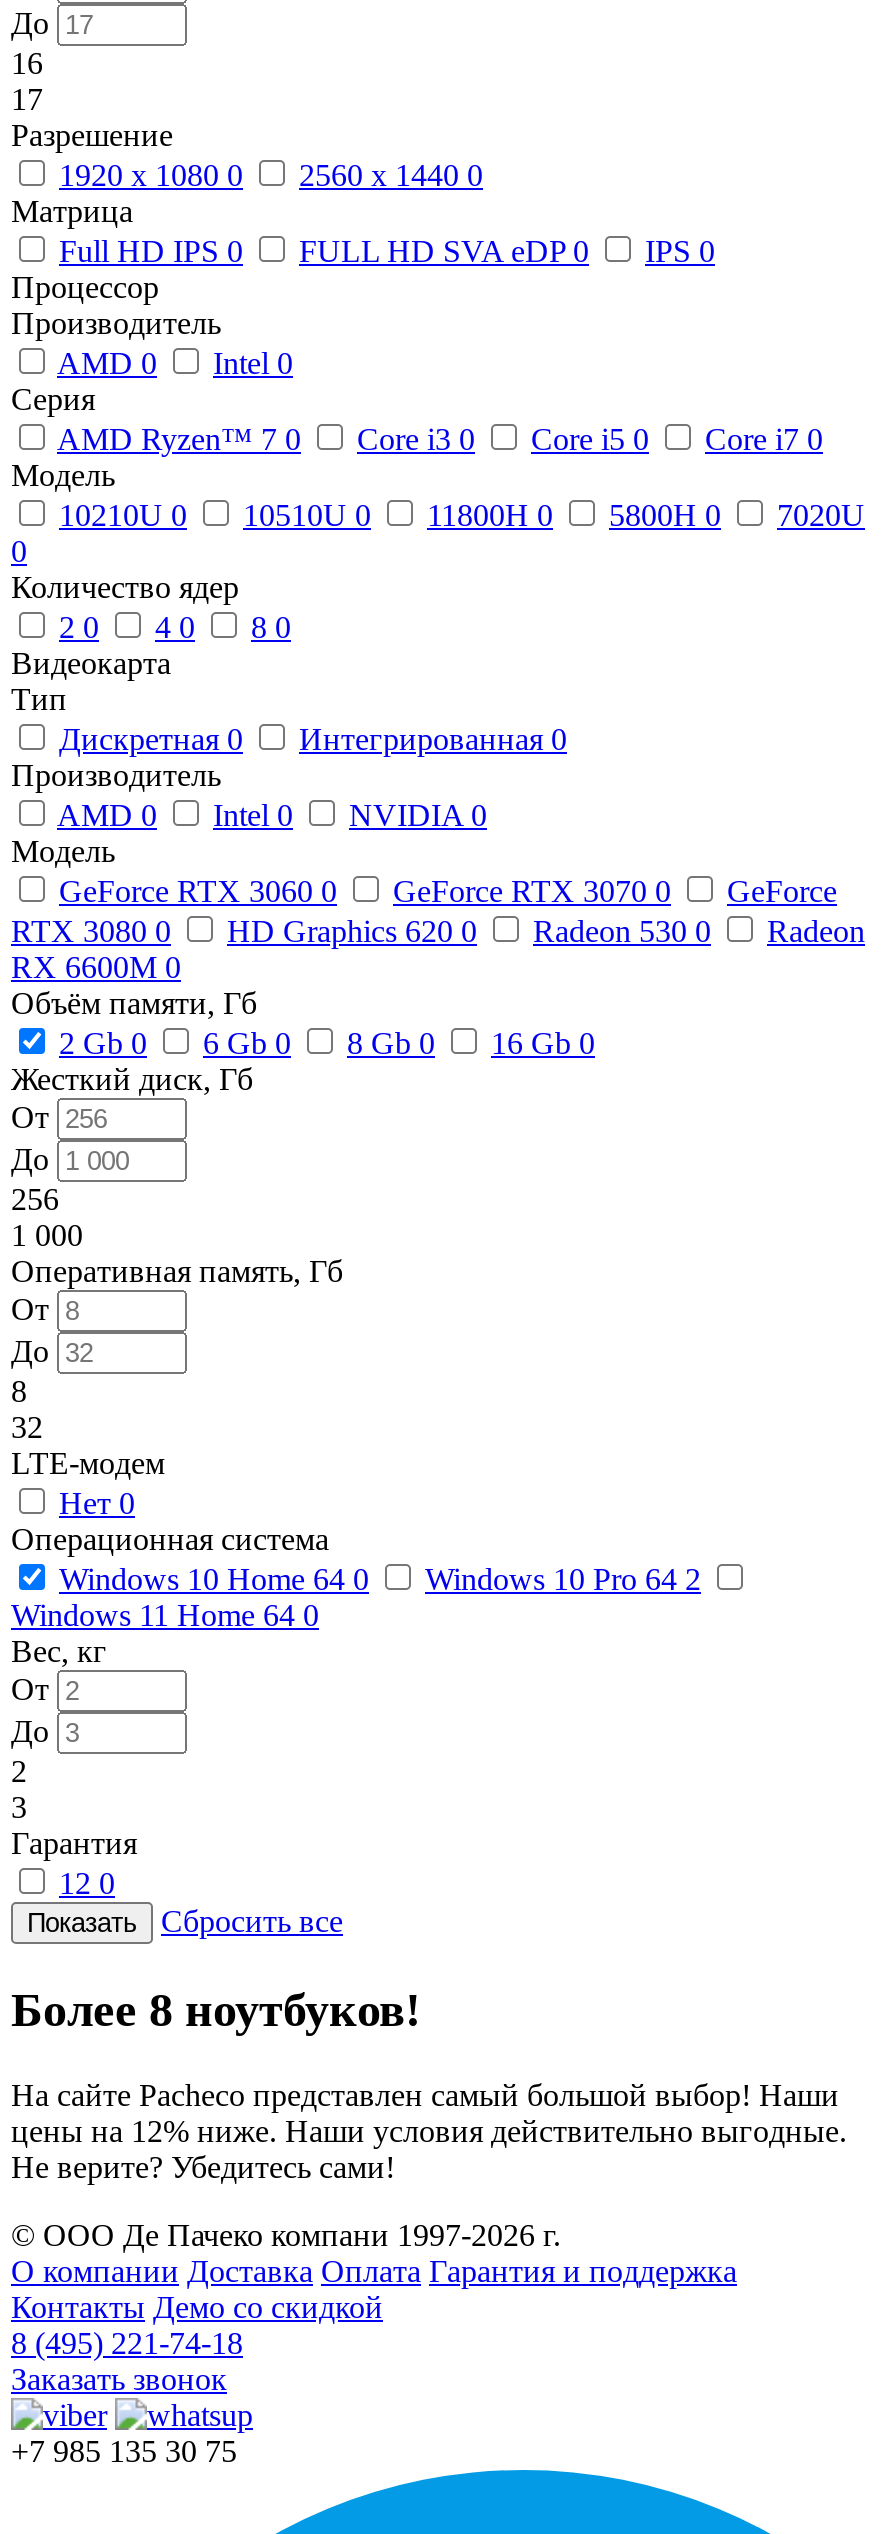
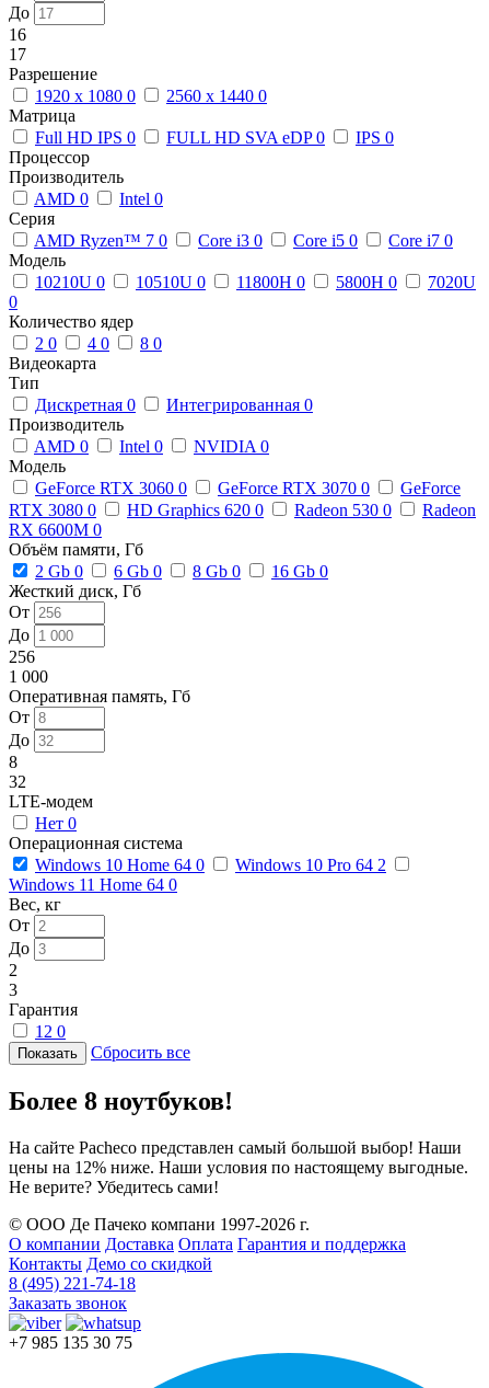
[11,2113,847,2147] цены на 12% ниже. Наши условия действительно выгодные. -> [9,1158,468,1176] цены на 12% ниже. Наши условия по настоящему выгодные.

